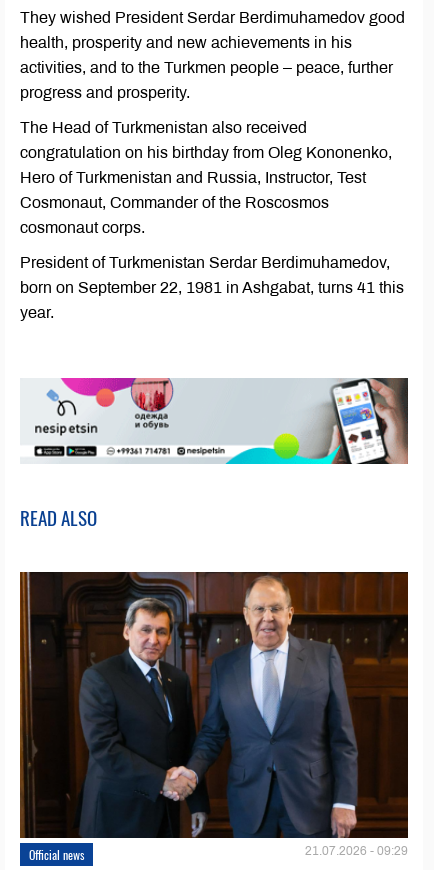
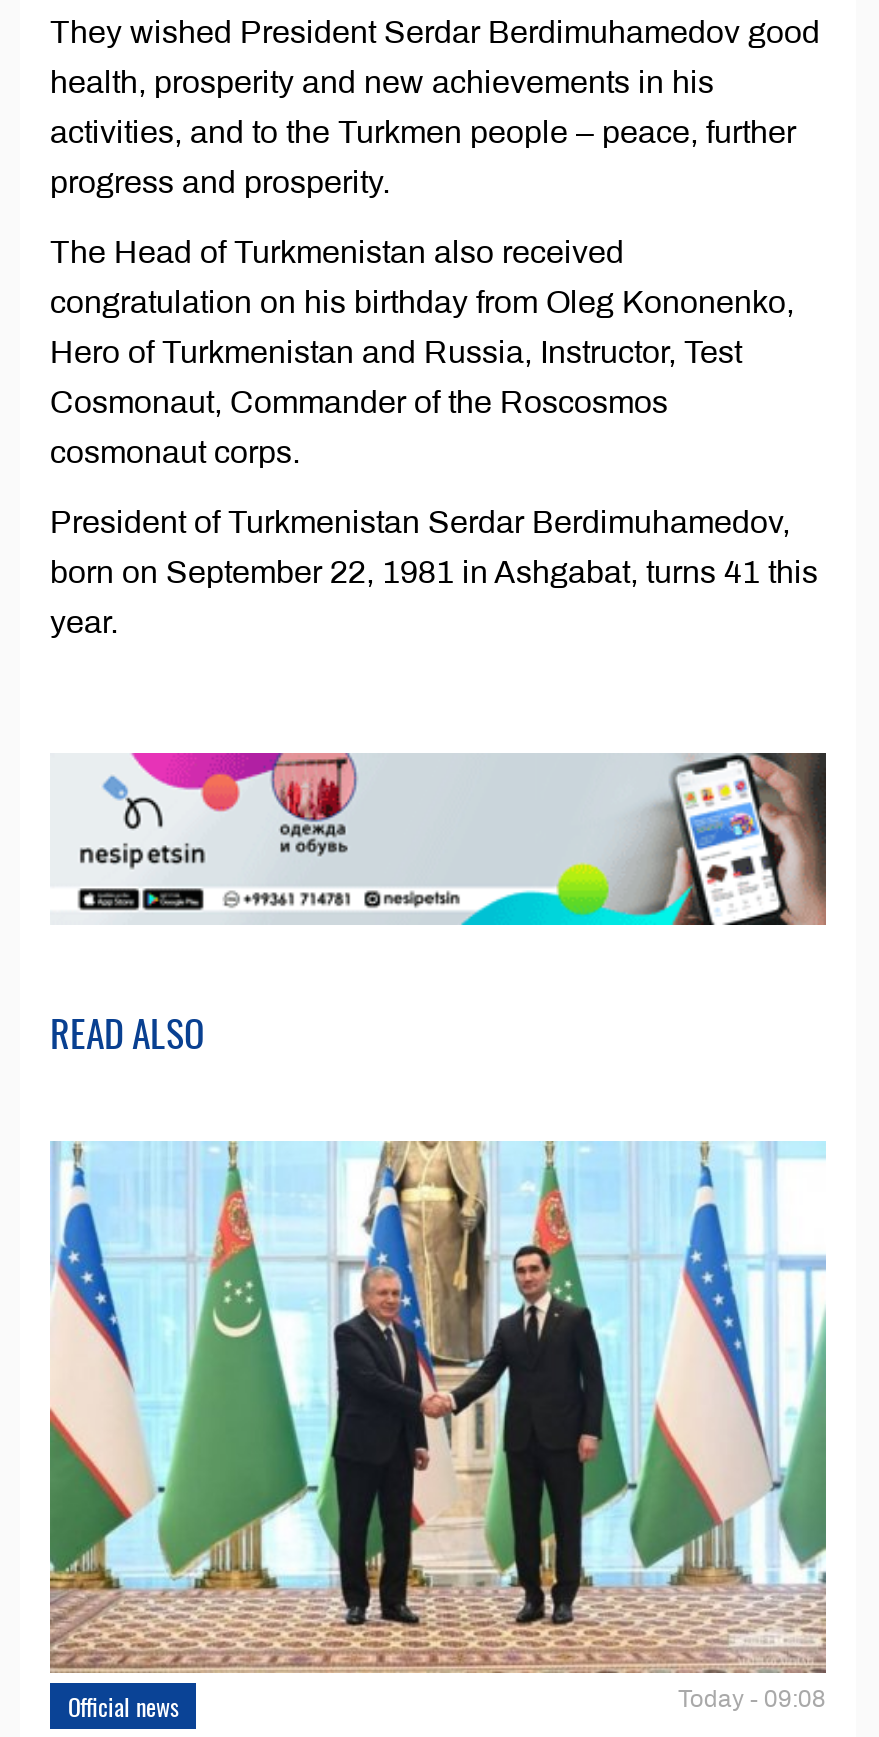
[19,571,409,858] [image] | 21.07.2026 - 09:29 -> [48,1139,828,1713] [image] | Today - 09:08

